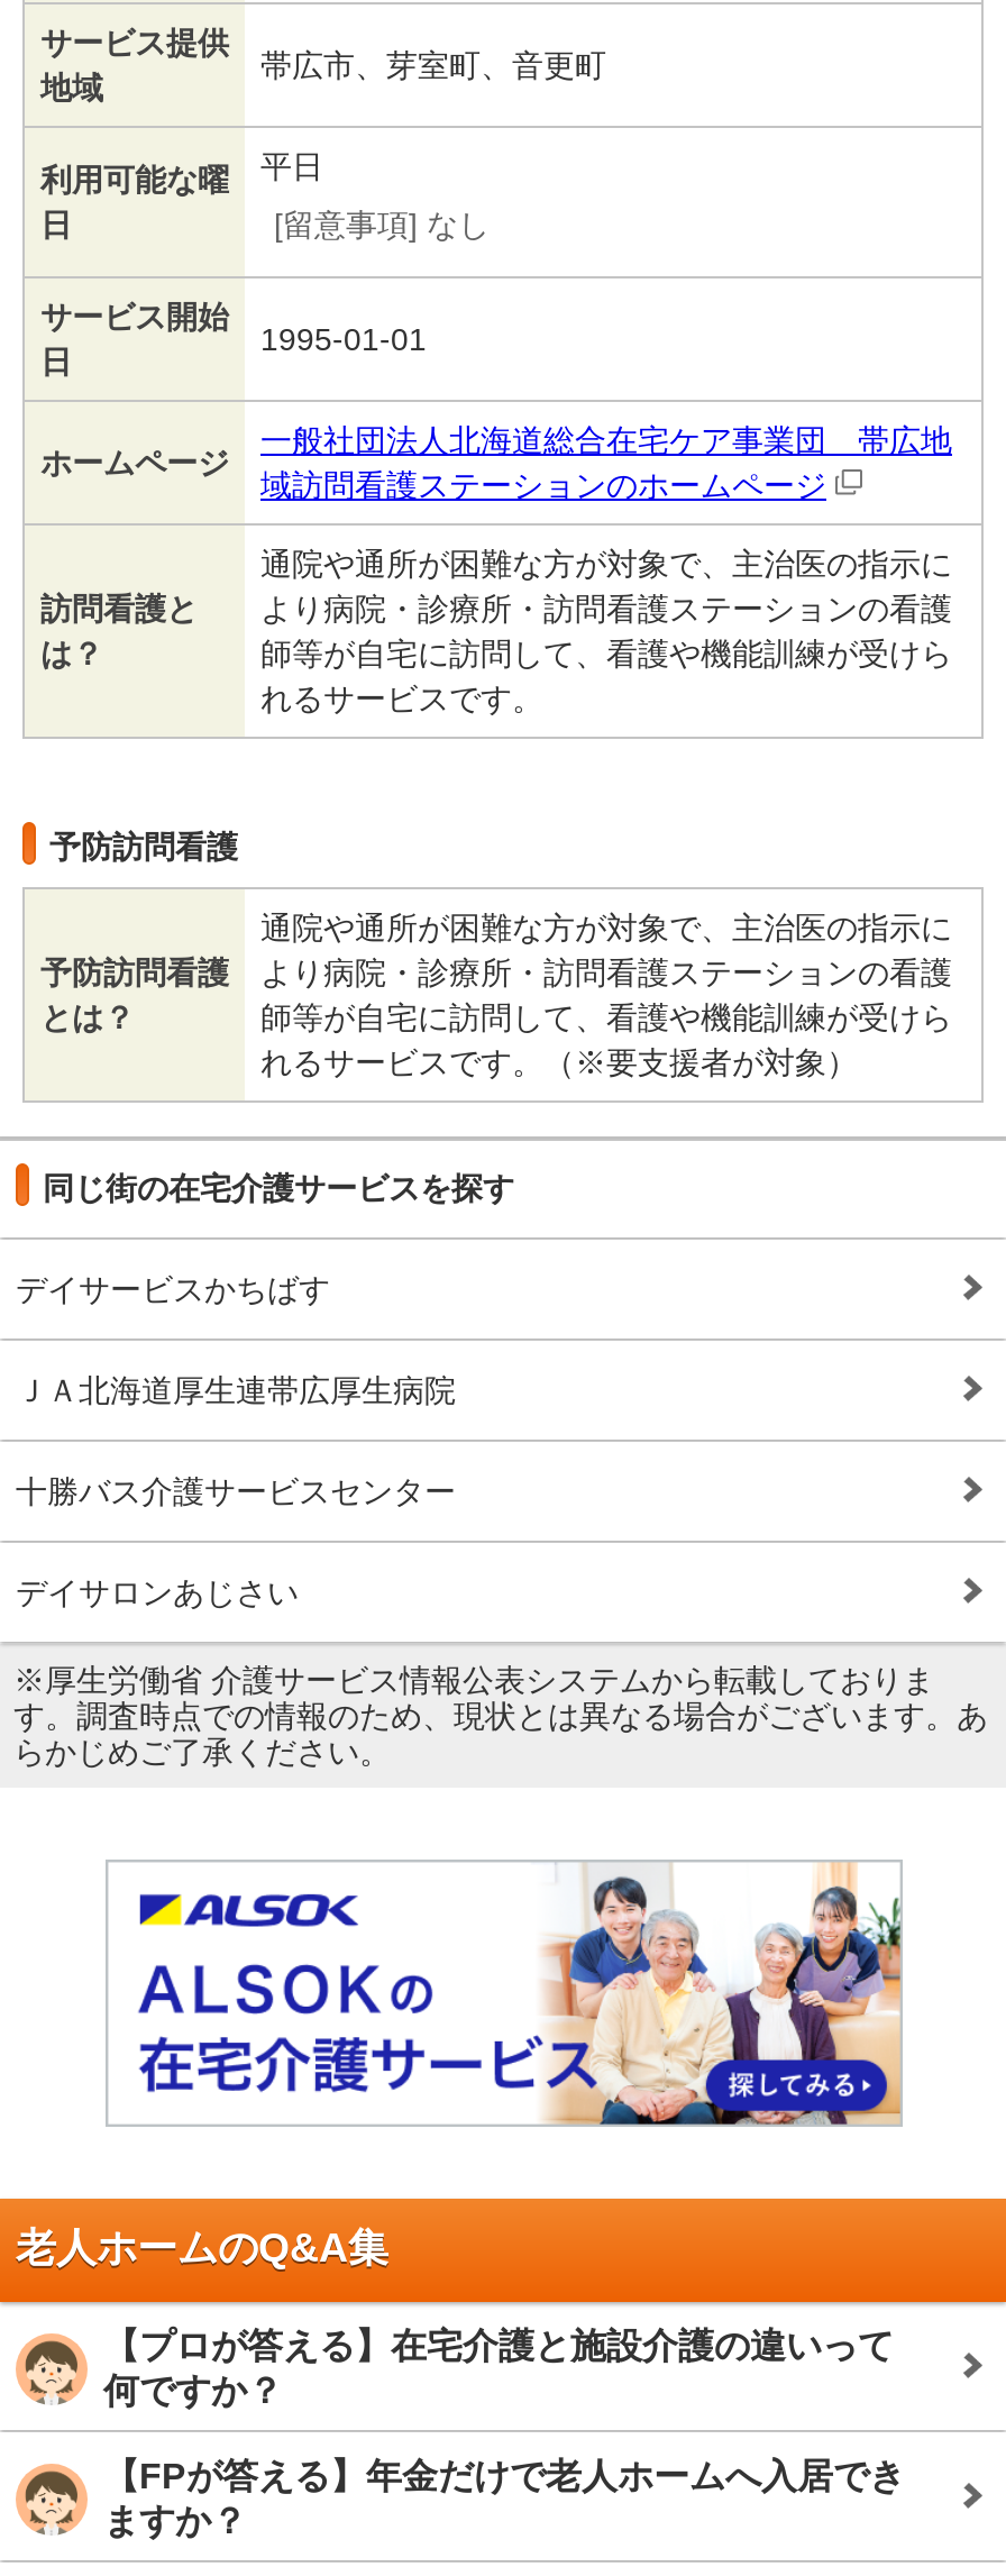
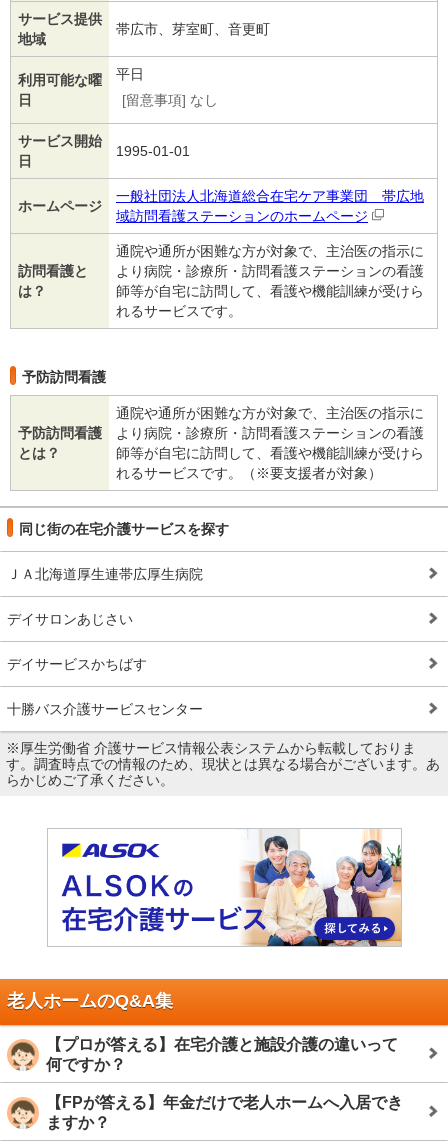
moved [16,1272,330,1308] -> [7,656,147,672]: デイサービスかちばす
moved [16,1373,456,1409] -> [7,566,203,582]: ＪＡ北海道厚生連帯広厚生病院
moved [16,1474,456,1510] -> [7,701,203,717]: 十勝バス介護サービスセンター
moved [16,1575,299,1611] -> [7,611,133,627]: デイサロンあじさい

